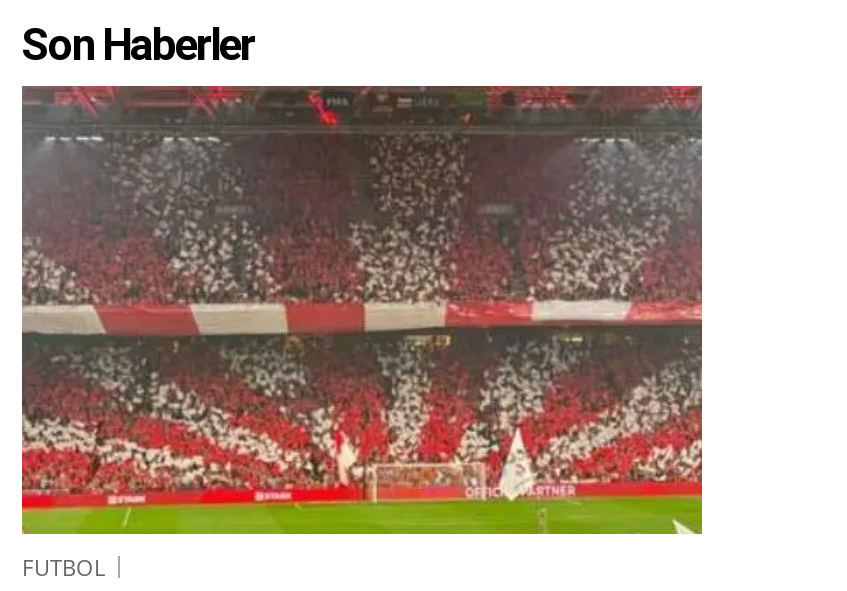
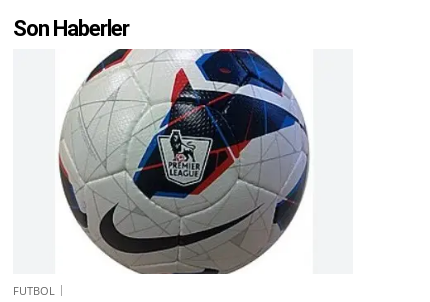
[20,83,704,537] [image] -> [13,48,353,275] [image]

